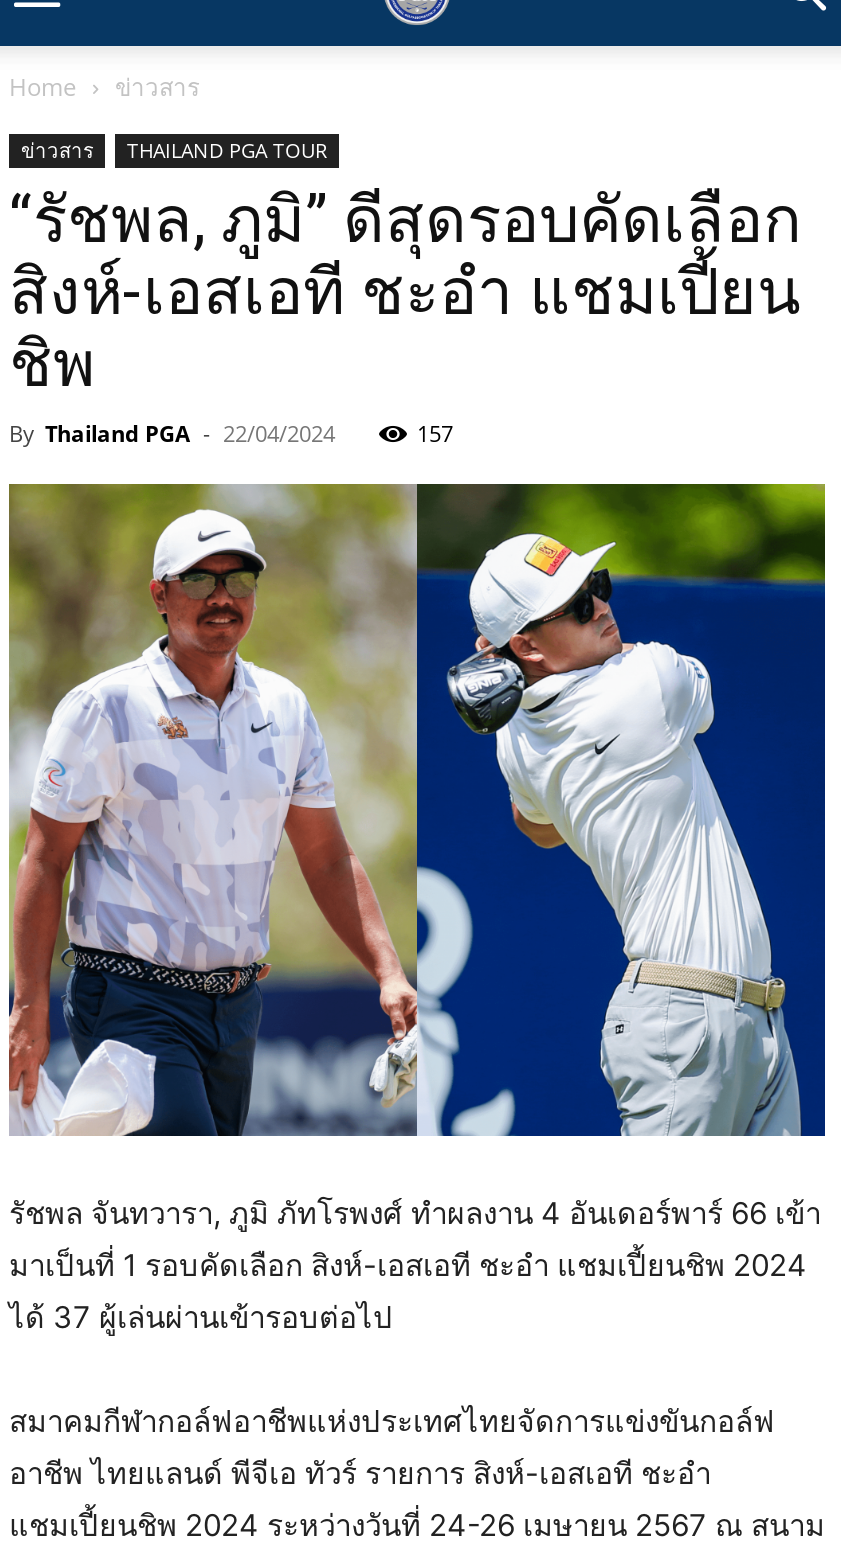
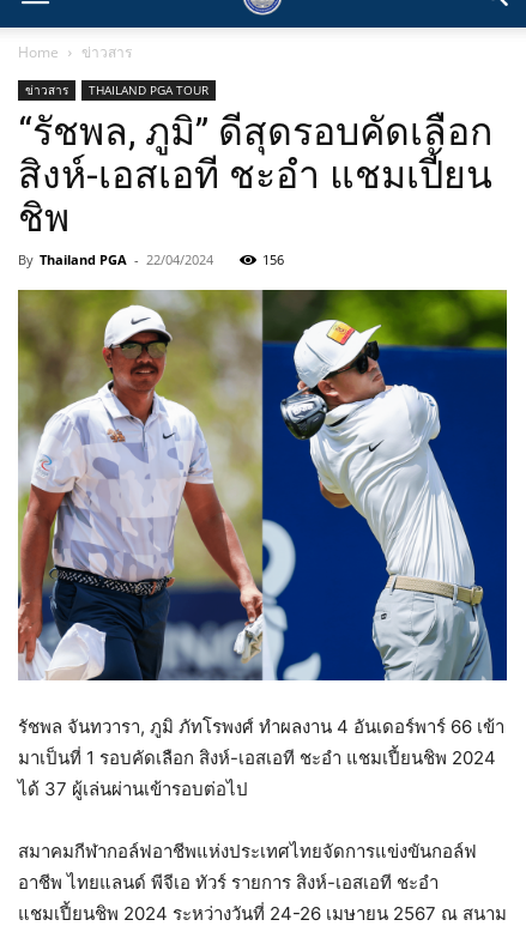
[417,418,453,448] 157 -> [262,250,284,268] 156

